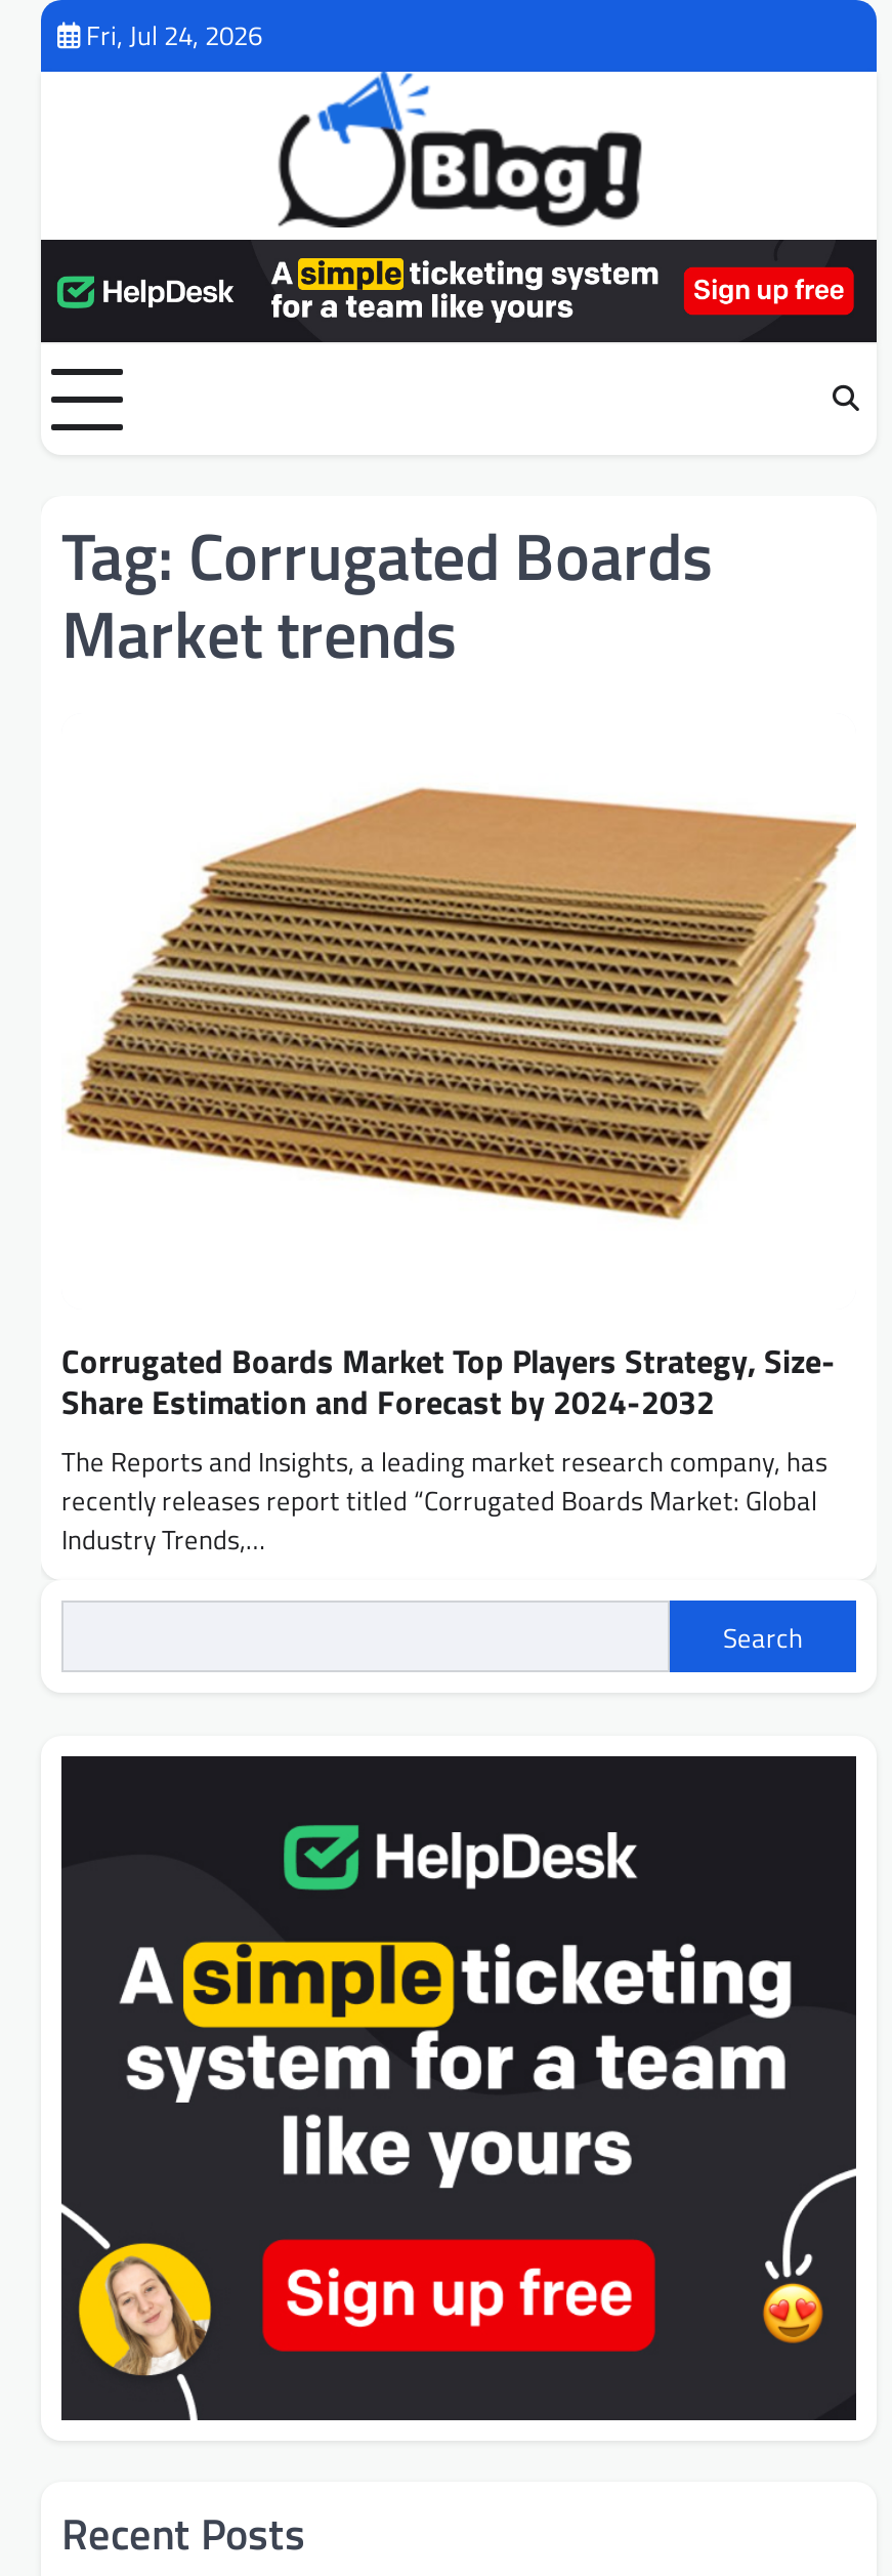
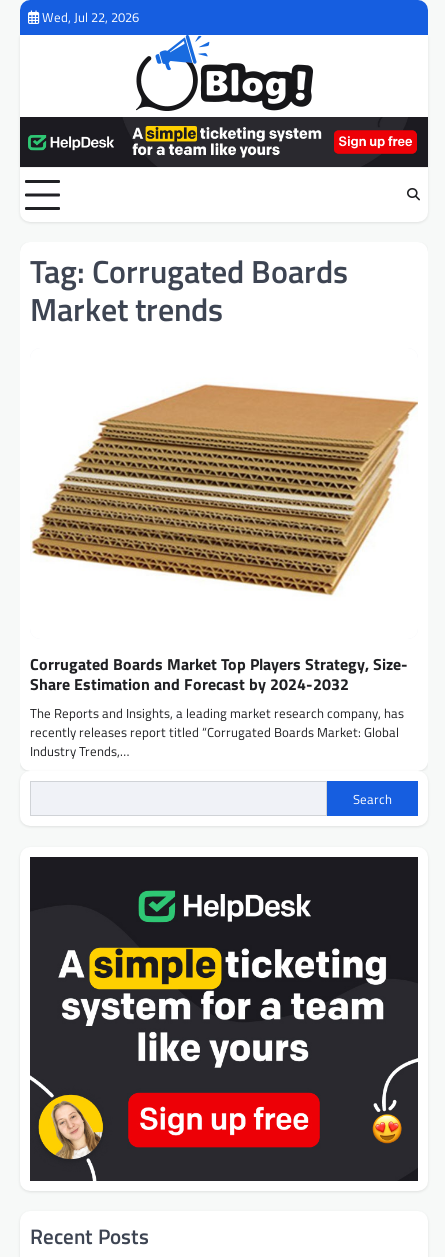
[86,14,262,55] Fri, Jul 24, 2026 -> [42,7,139,27] Wed, Jul 22, 2026

